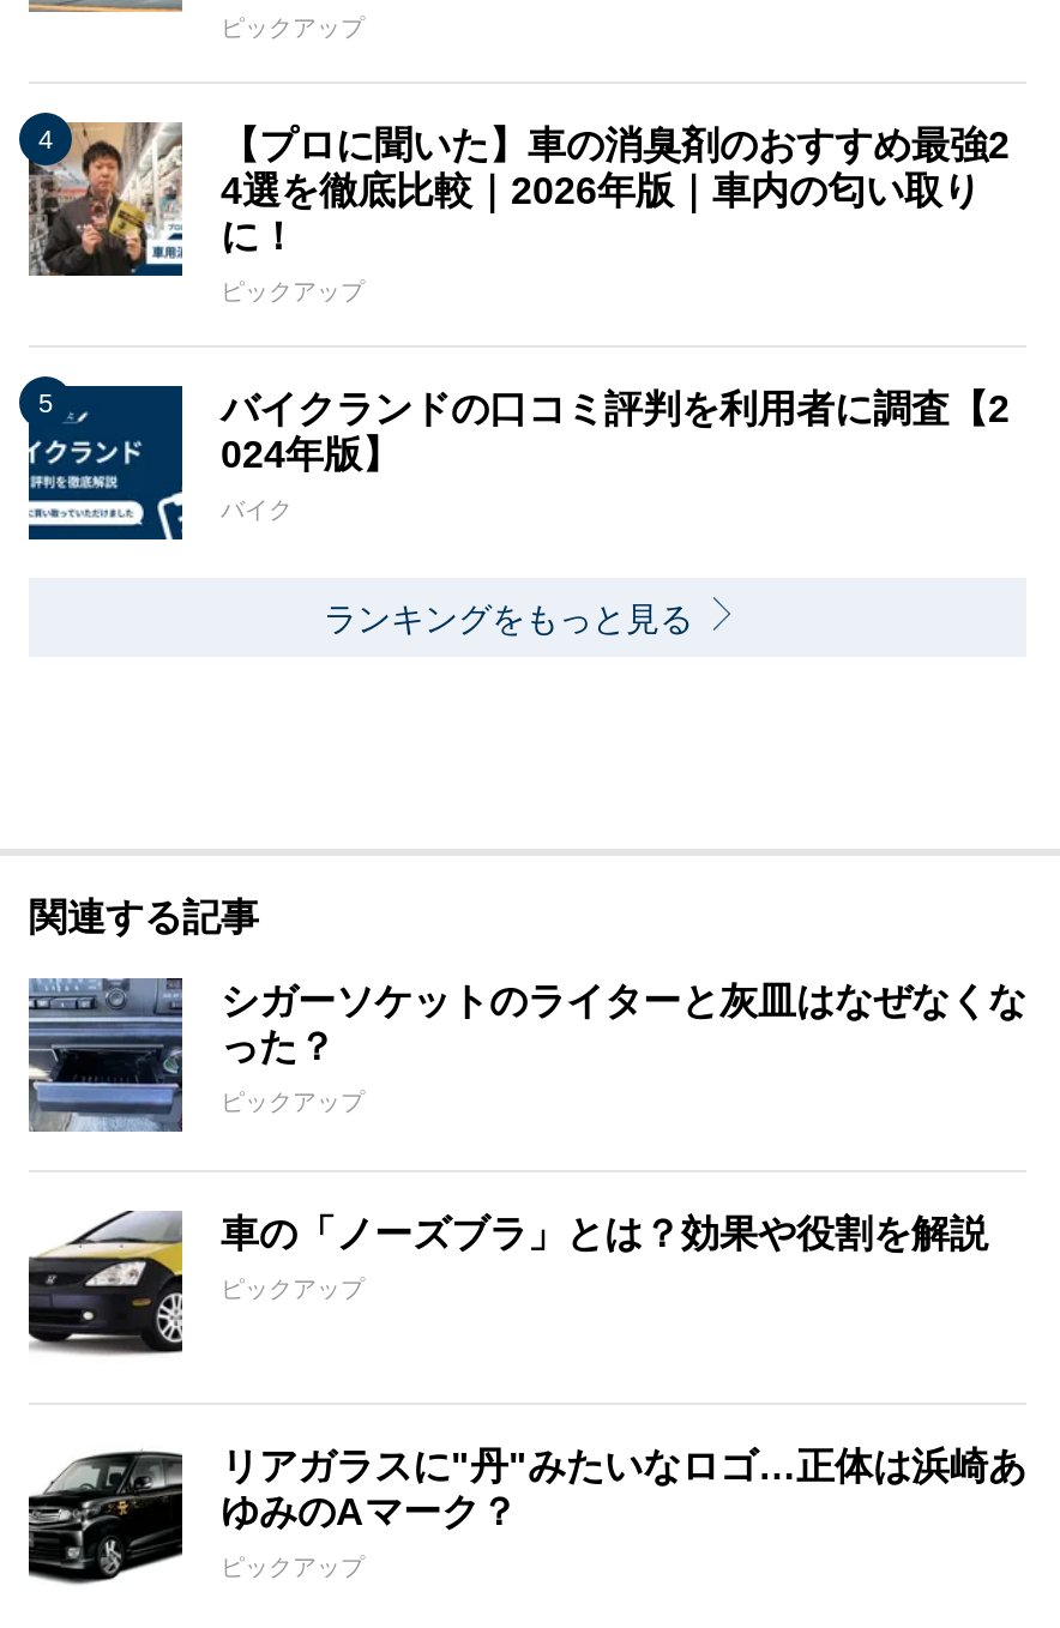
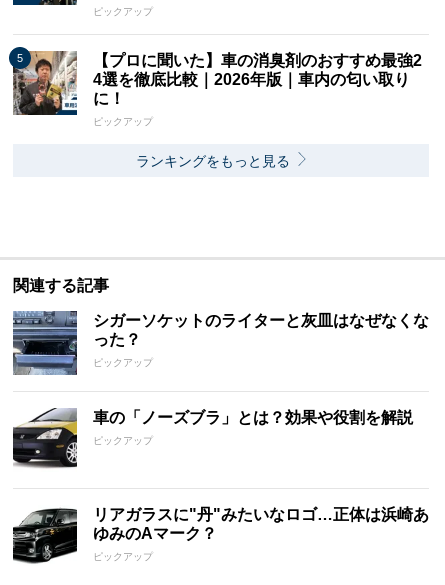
[17,374,1010,542] [image] | バイクランドの口コミ評判を利用者に調査【2 | 024年版】 | バイク -> none

